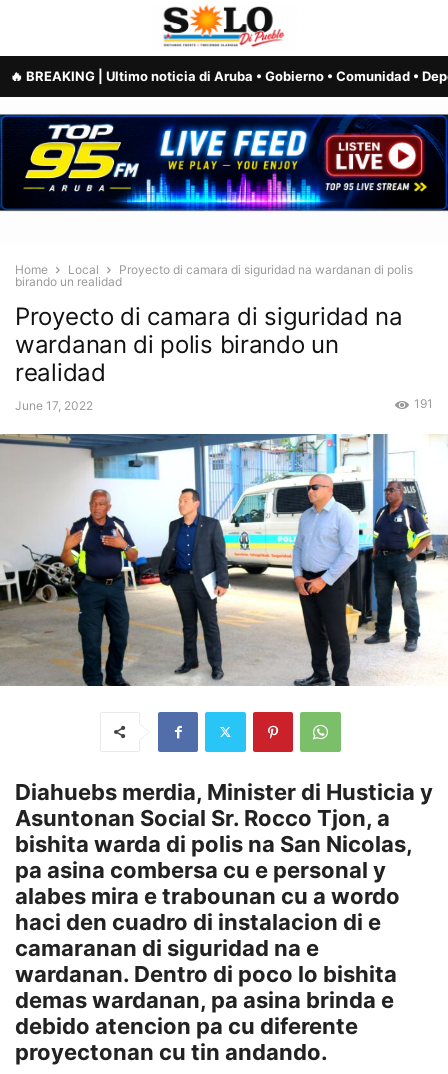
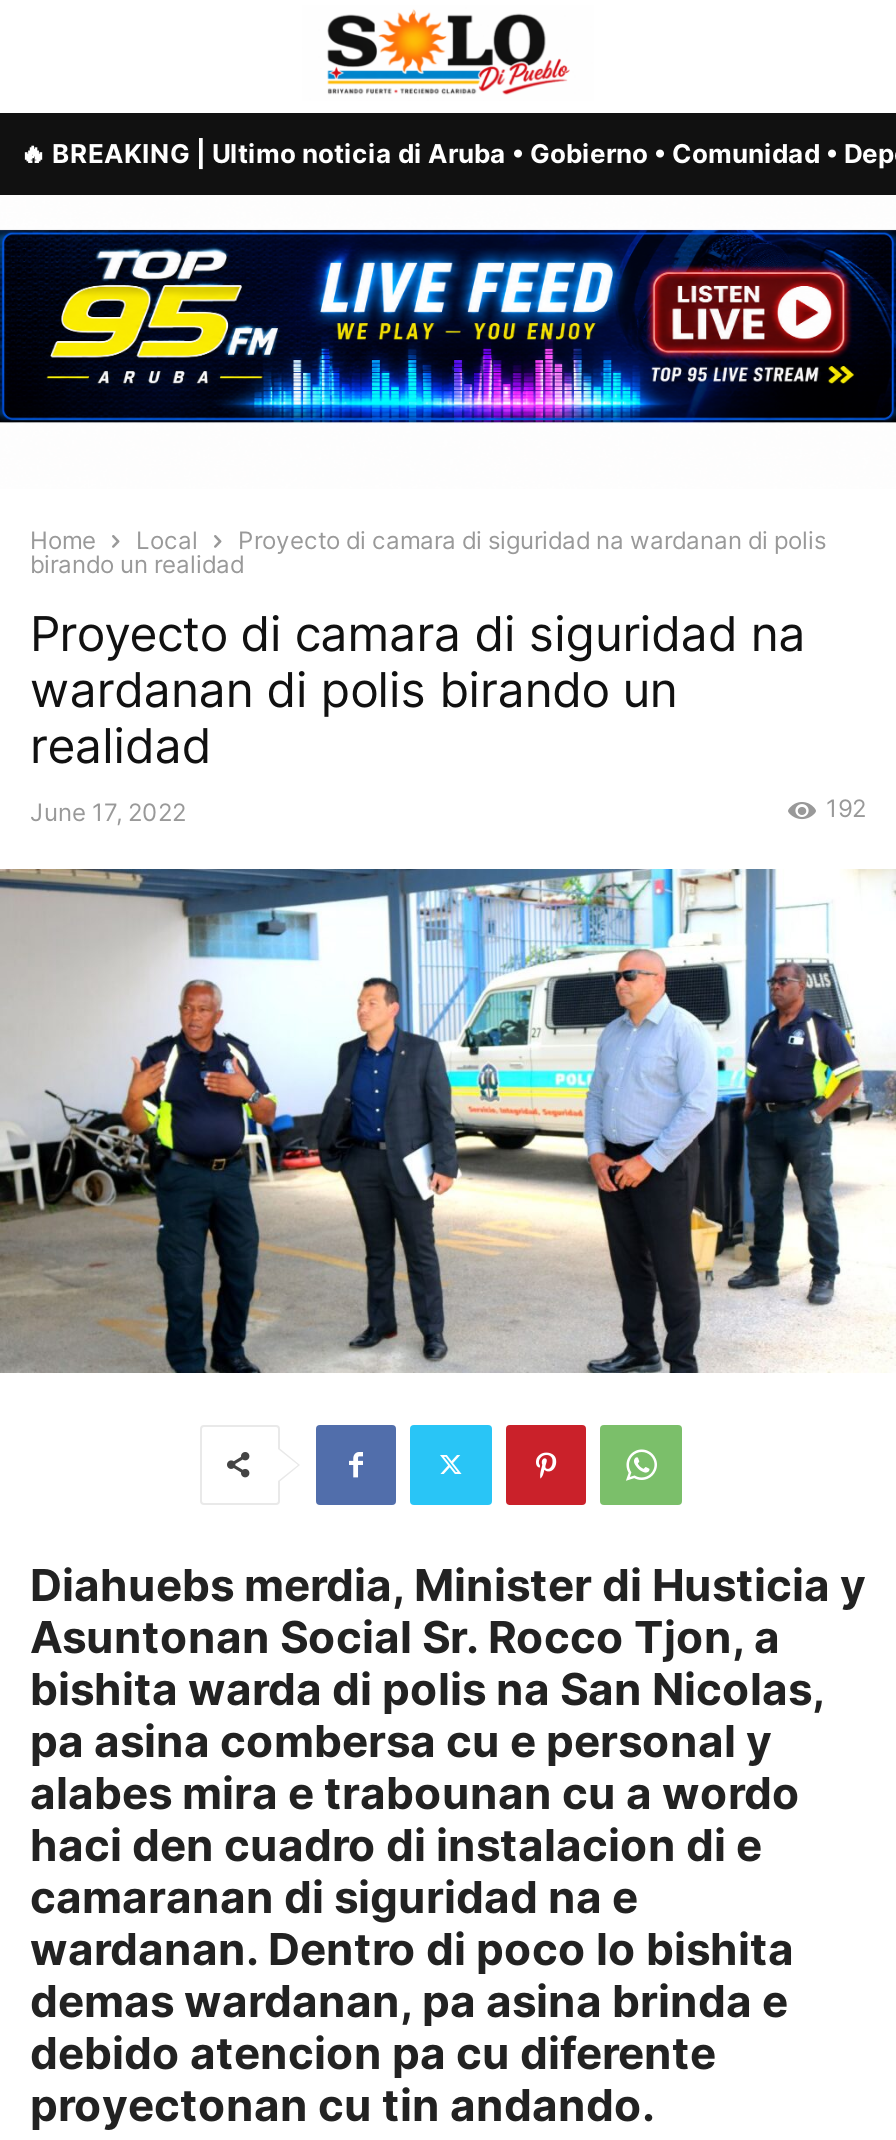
[414,396,433,411] 191 -> [826,794,866,824] 192

